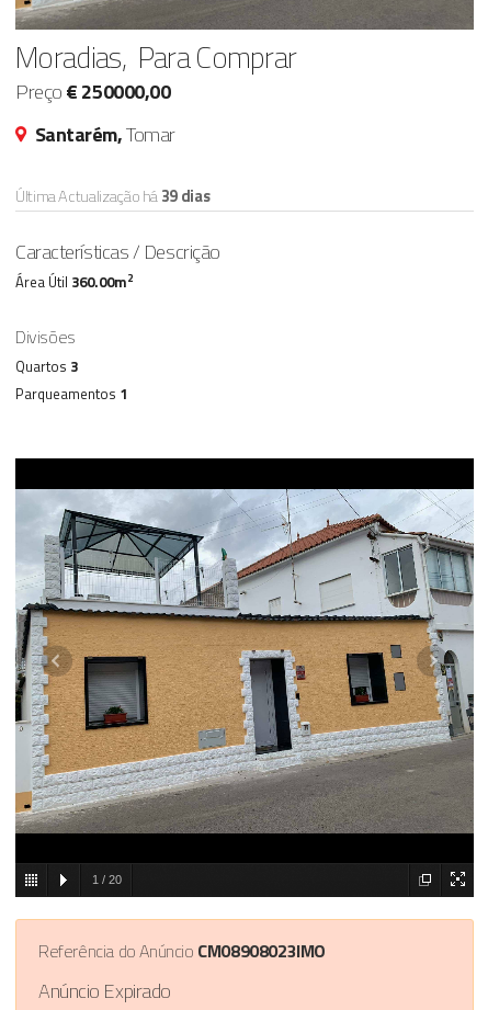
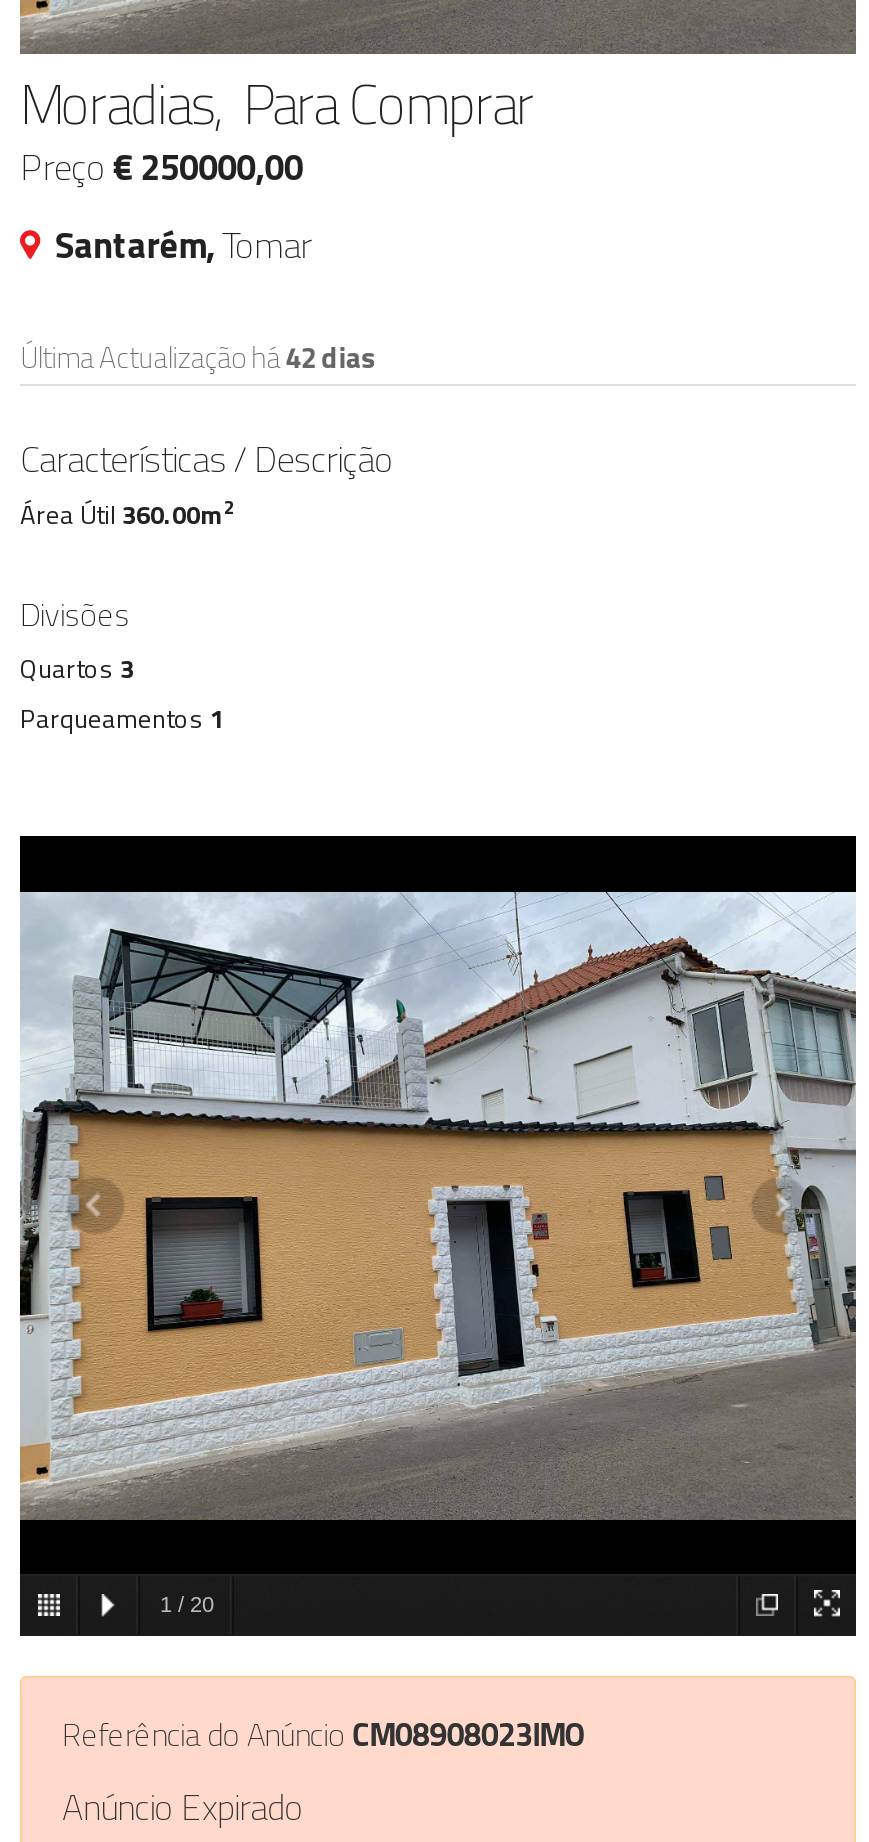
[15,184,210,208] Última Actualização há39 dias -> [20,335,374,379] Última Actualização há42 dias

